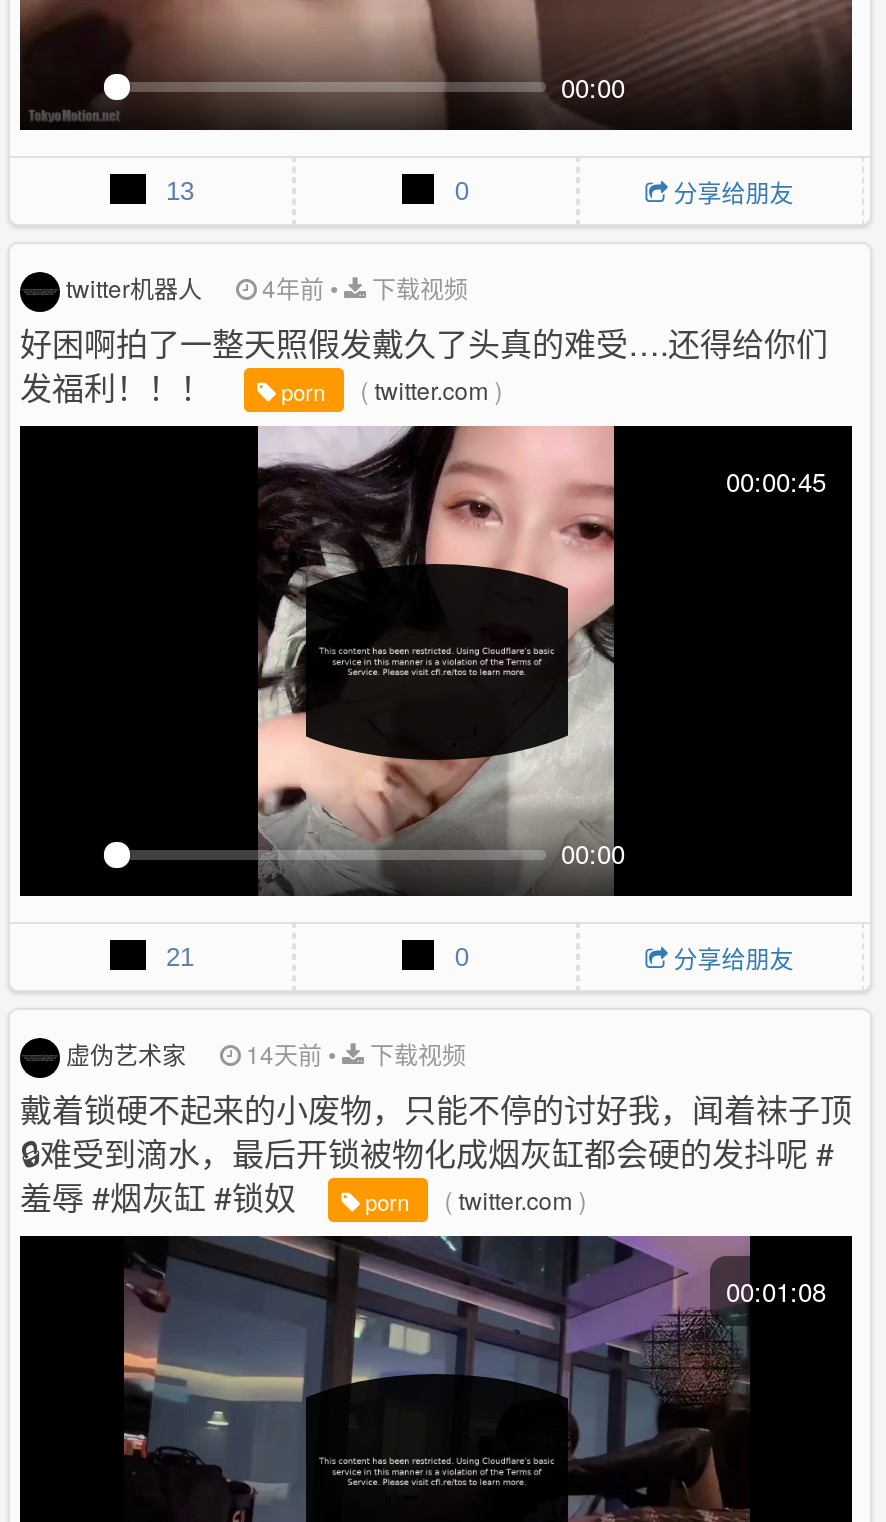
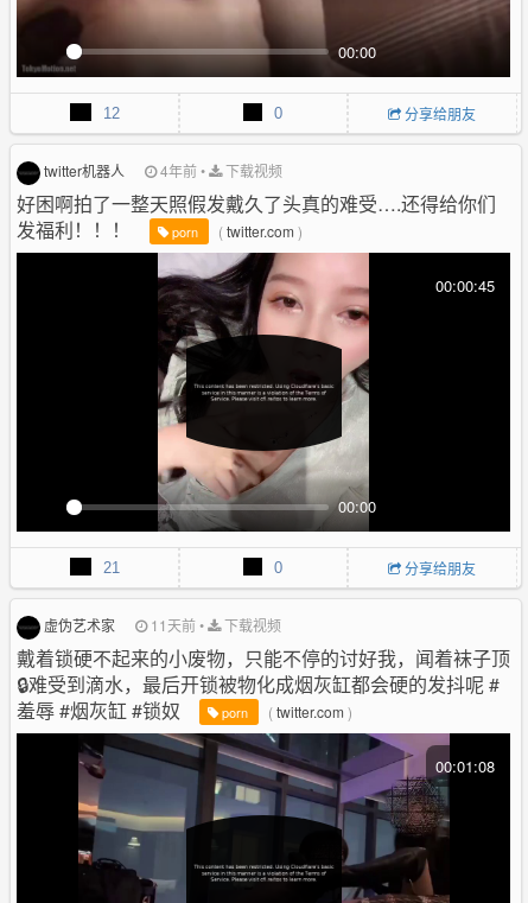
[166,176,194,206] 13 -> [103,104,120,122] 12
[66,1036,466,1070] 虚伪艺术家 14天前• 下载视频 -> [44,615,281,635] 虚伪艺术家 11天前• 下载视频

